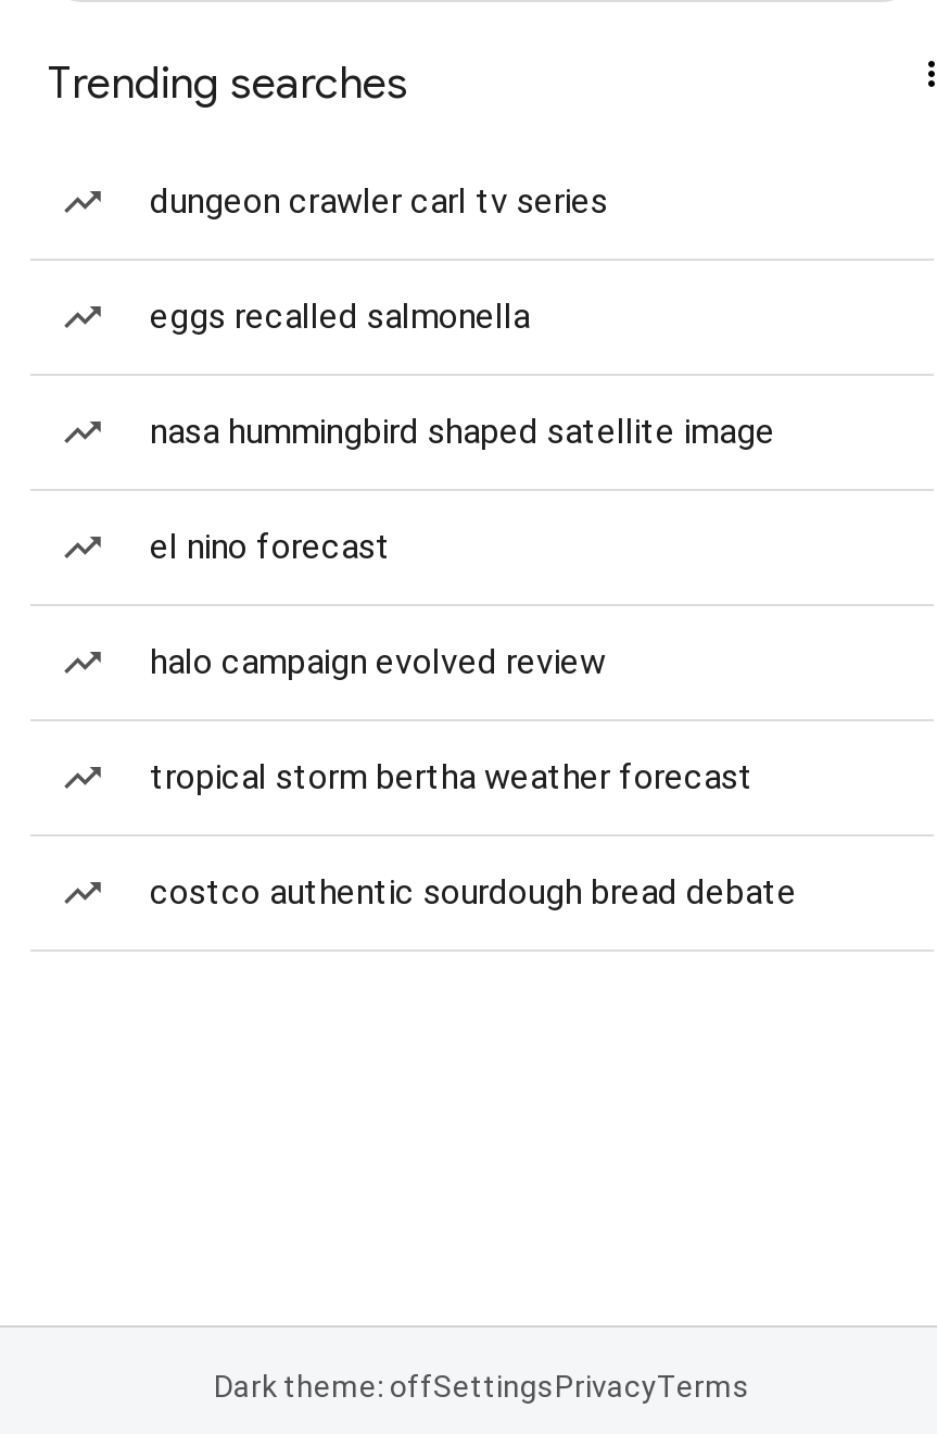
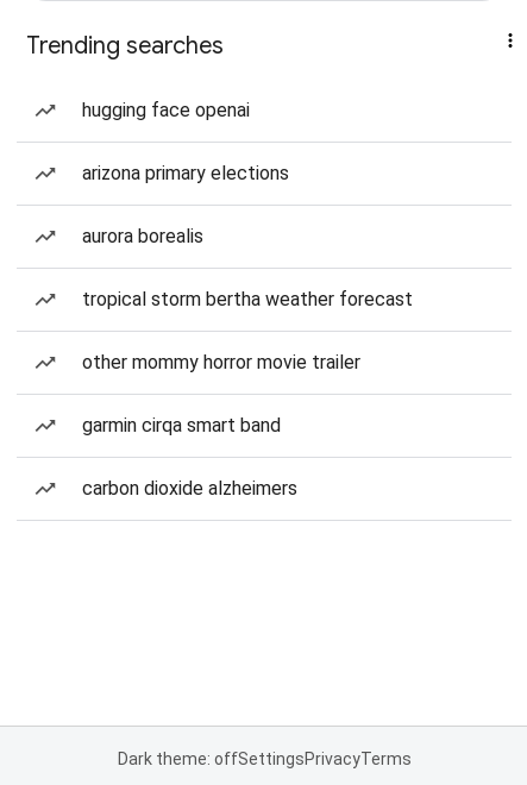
[150,180,775,682] dungeon crawler carl tv series | eggs recalled salmonella | nasa hummingbird shaped satellite image | el nino forecast | halo campaign evolved review -> [82,99,289,247] hugging face openai | arizona primary elections | aurora borealis
moved [150,756,754,797] -> [82,288,413,310]: tropical storm bertha weather forecast
[150,871,797,913] costco authentic sourdough bread debate -> [82,351,360,500] other mommy horror movie trailer | garmin cirqa smart band | carbon dioxide alzheimers

